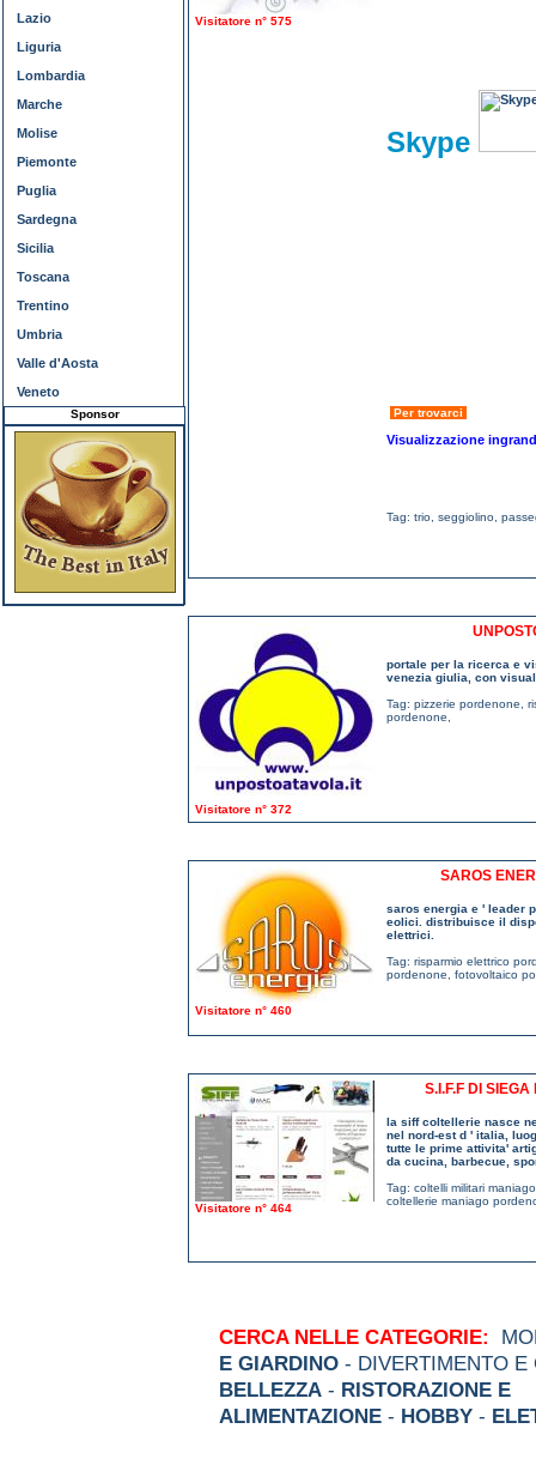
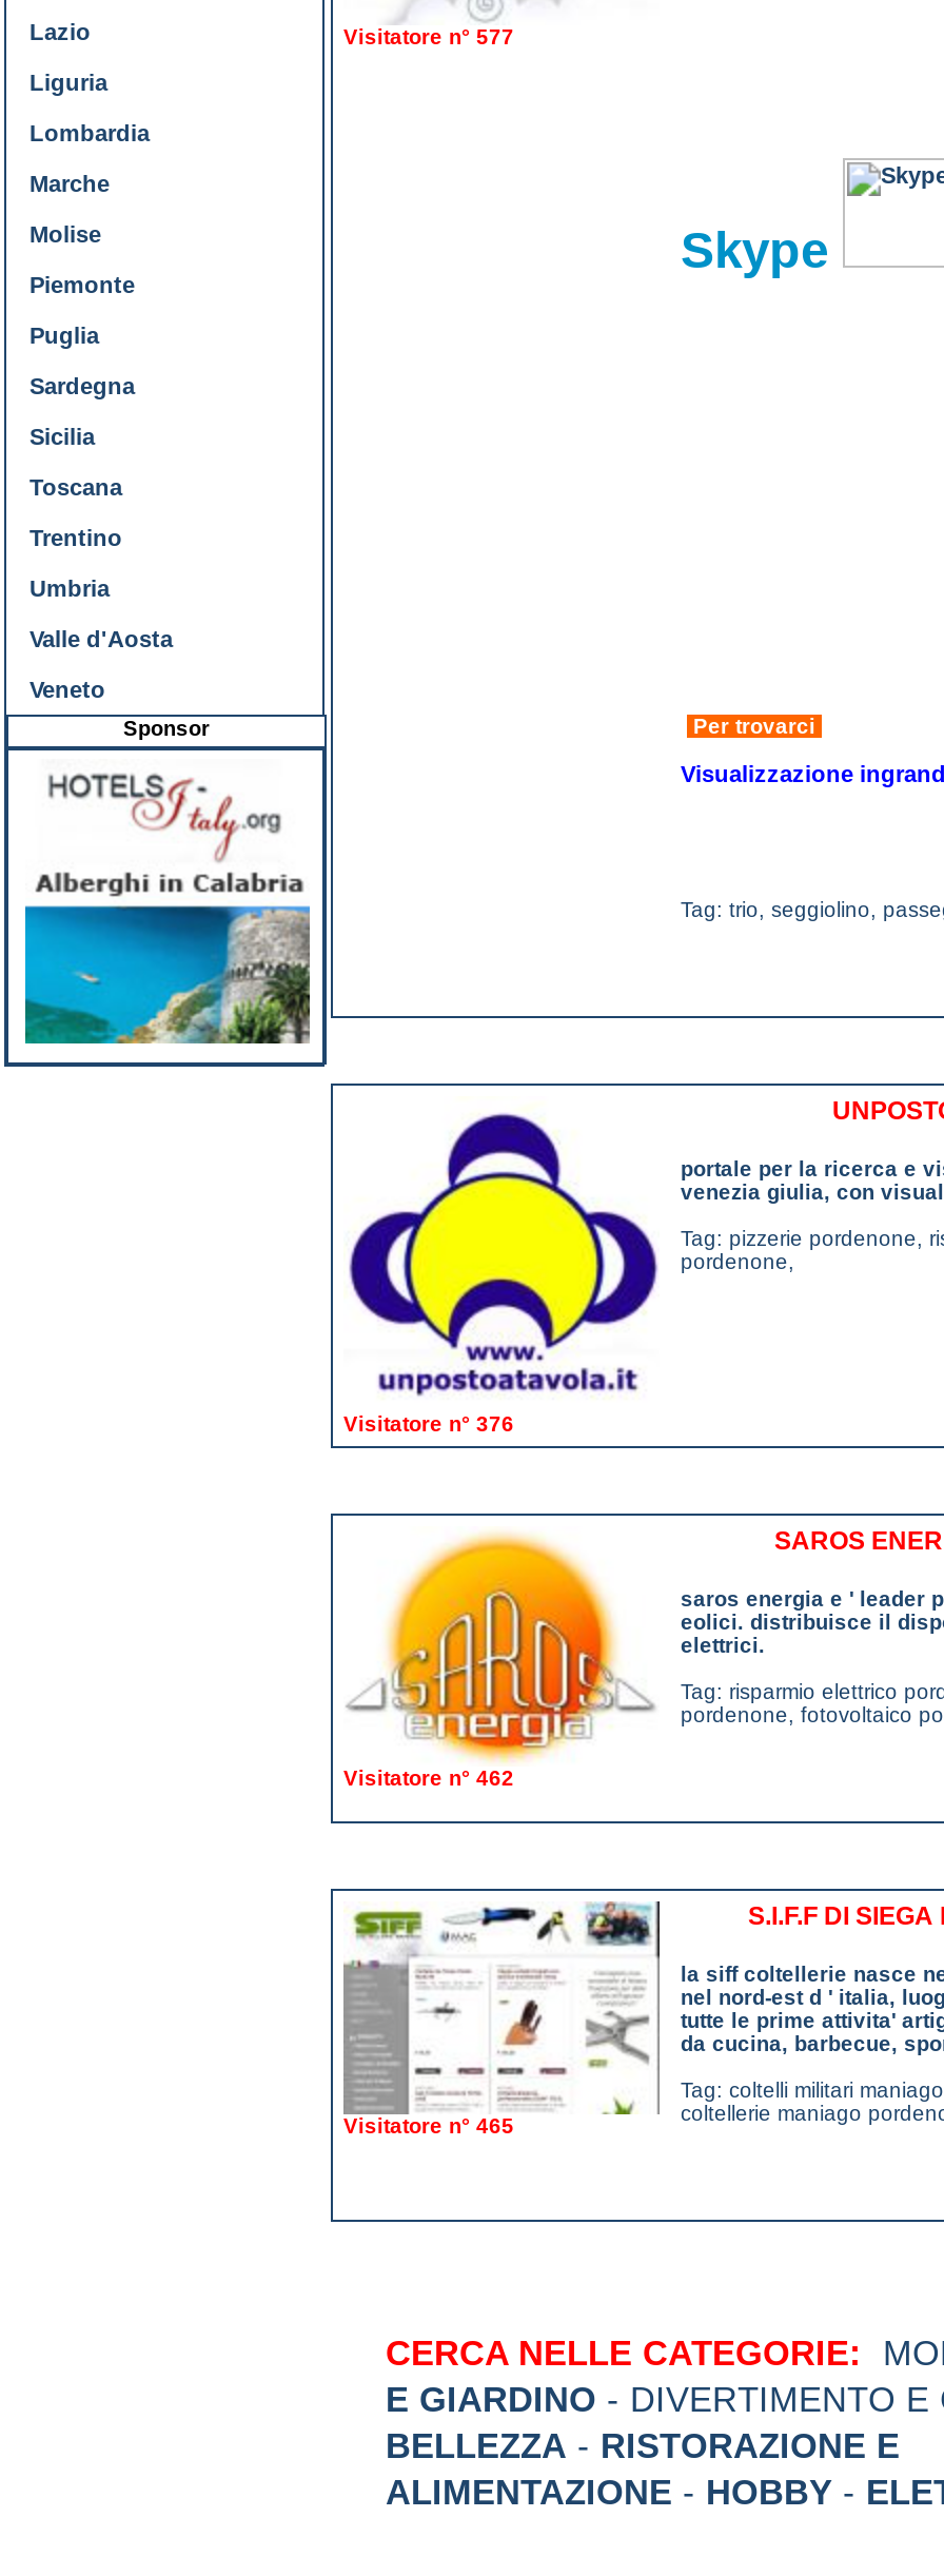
[195,14,292,28] Visitatore n° 575 -> [343,25,514,48] Visitatore n° 577
[13,430,177,594] [image] -> [23,759,312,1046] [image]
[195,803,292,816] Visitatore n° 372 -> [343,1412,514,1436] Visitatore n° 376
[195,1004,292,1017] Visitatore n° 460 -> [343,1767,514,1790] Visitatore n° 462
[195,1201,292,1215] Visitatore n° 464 -> [343,2114,514,2138] Visitatore n° 465

